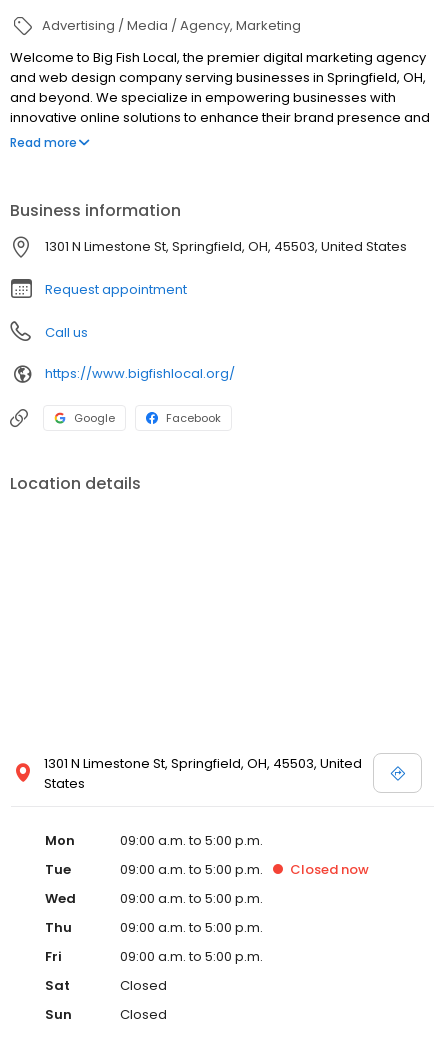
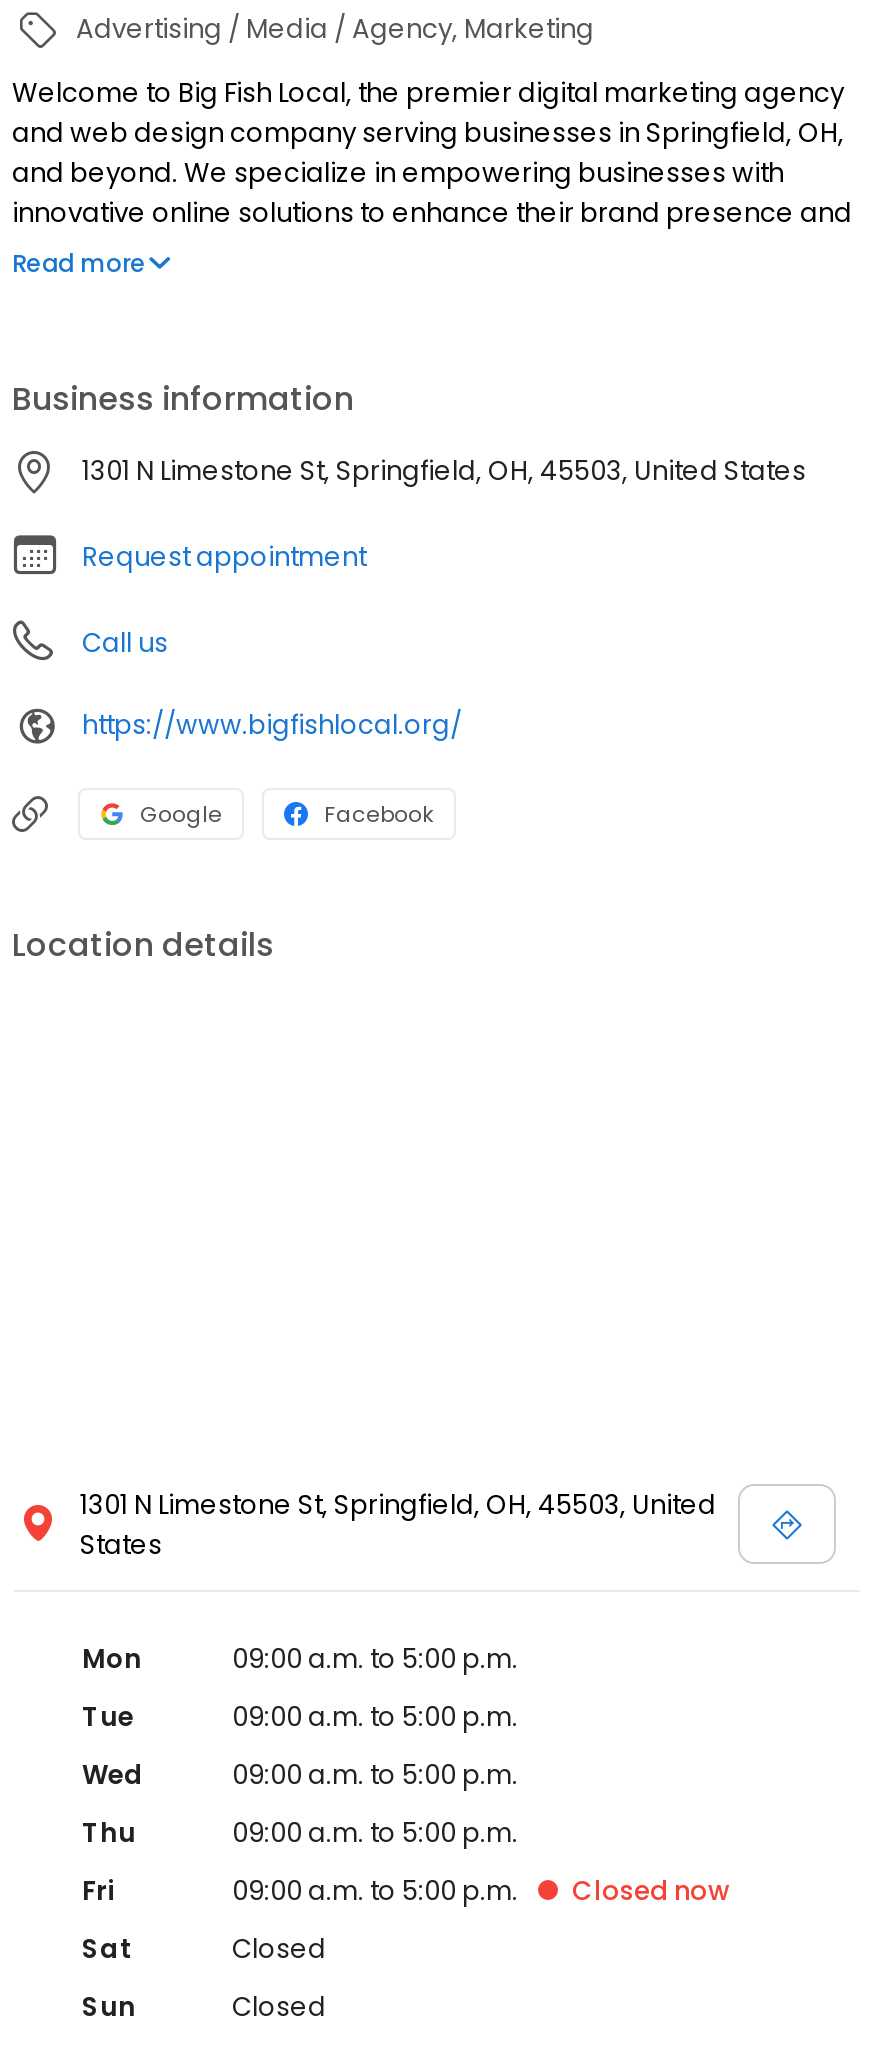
moved [290,860,369,879] -> [572,1872,730,1910]: Closed now

